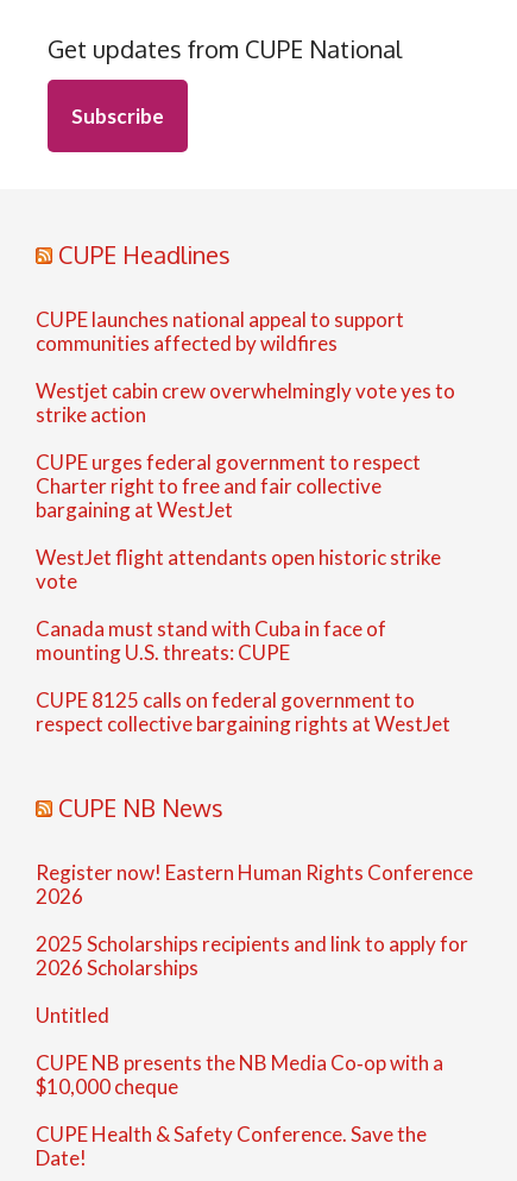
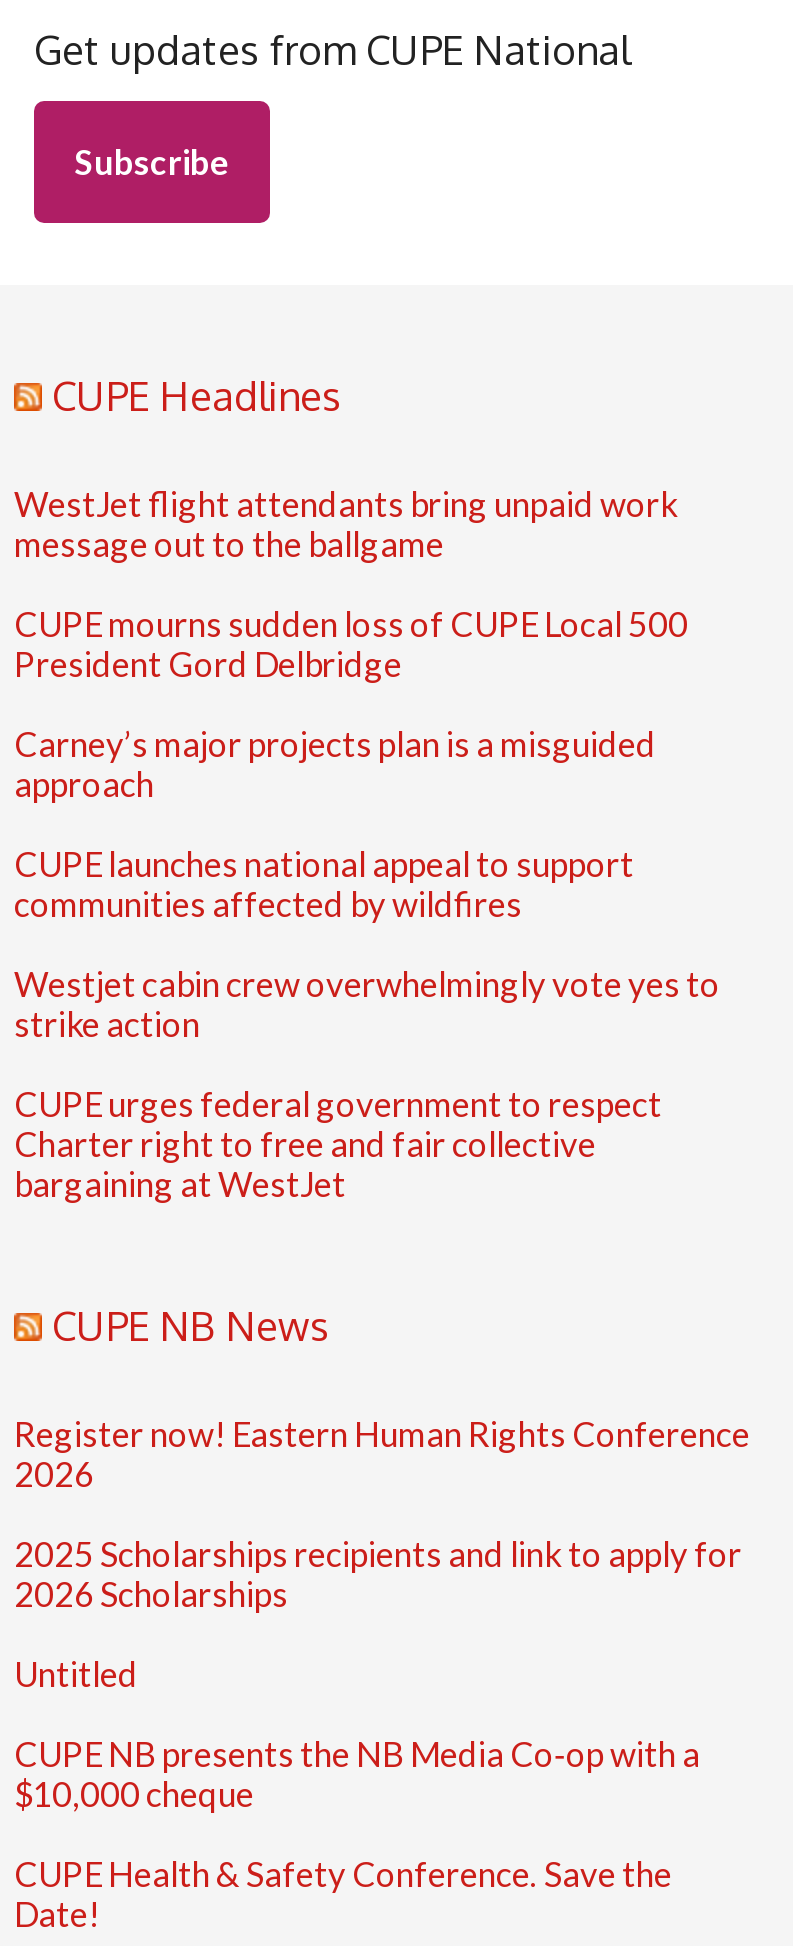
none -> [14,483,688,805] WestJet flight attendants bring unpaid work | message out to the ballgame | CUPE mourns sudden loss of CUPE Local 500 | President Gord Delbridge | Carney’s major projects plan is a misguided | approach
moved [36,307,455,522] -> [14,843,720,1205]: CUPE launches national appeal to support | communities affected by wildfires | Westjet cabin crew overwhelmingly vote yes to | strike action | CUPE urges federal government to respect | Charter right to free and fair collective | bargaining at WestJet
[36,545,450,736] WestJet flight attendants open historic strike | vote | Canada must stand with Cuba in face of | mounting U.S. threats: CUPE | CUPE 8125 calls on federal government to | respect collective bargaining rights at WestJet -> none

